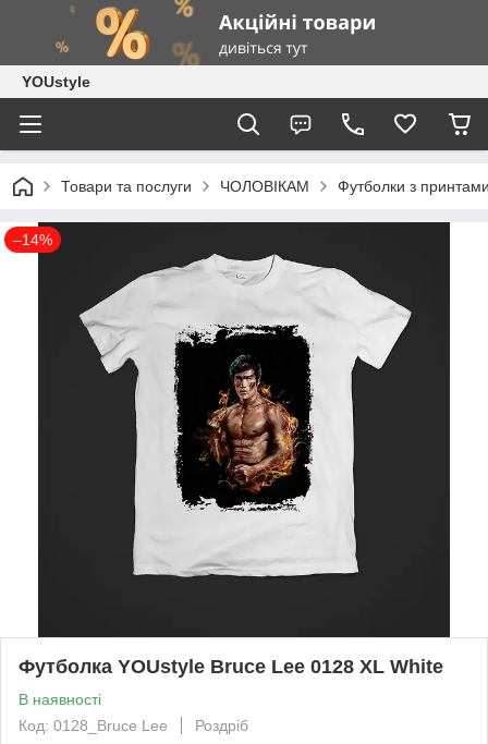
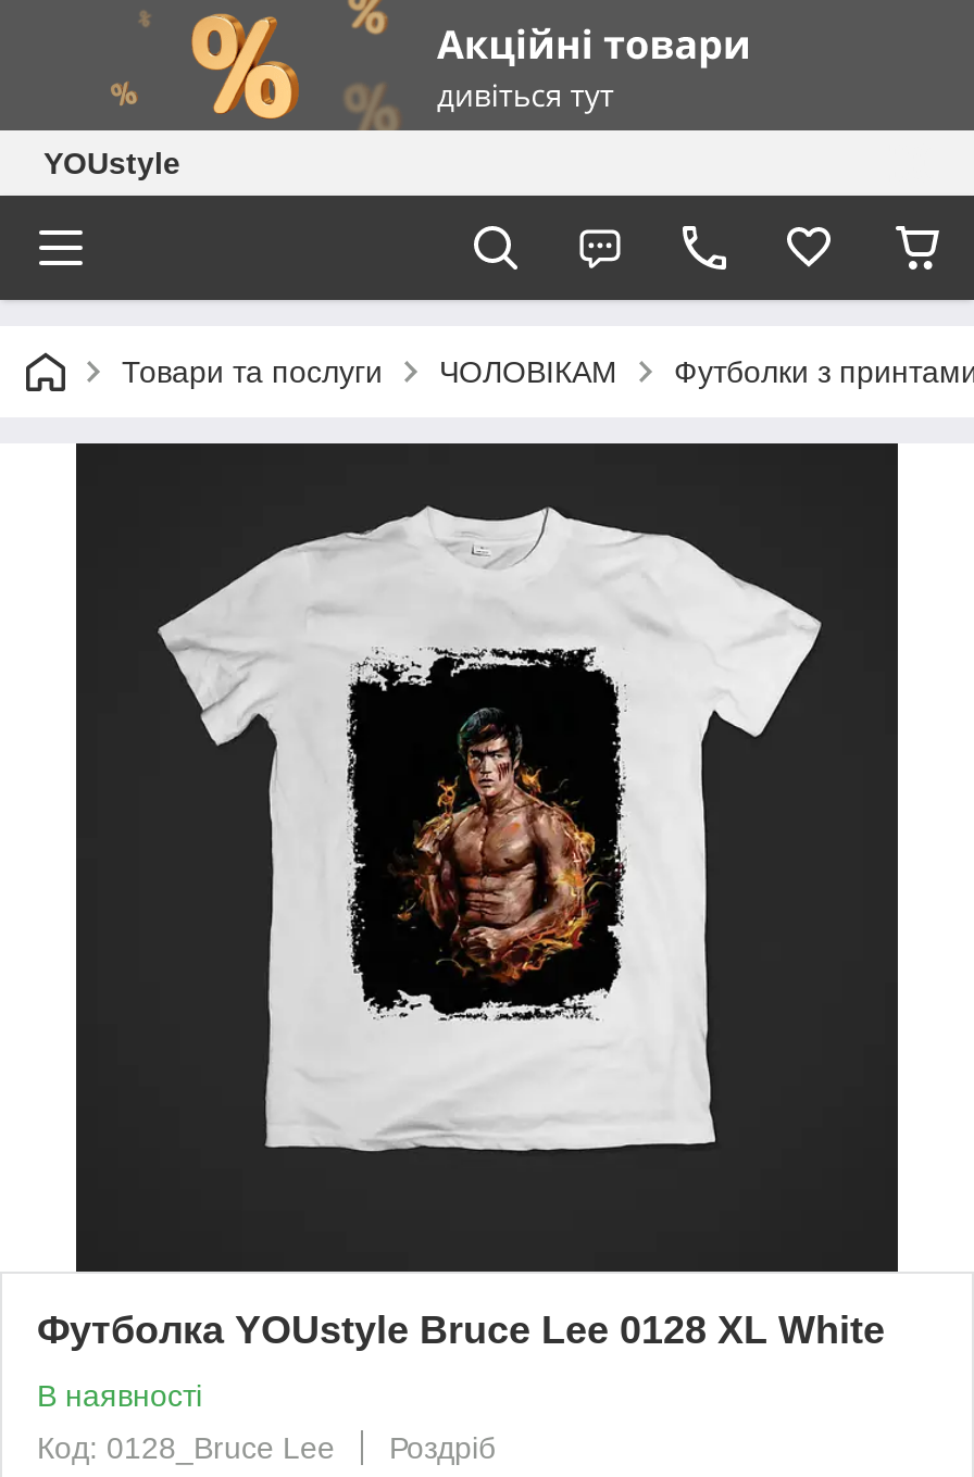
[13,231,52,248] –14% -> none

